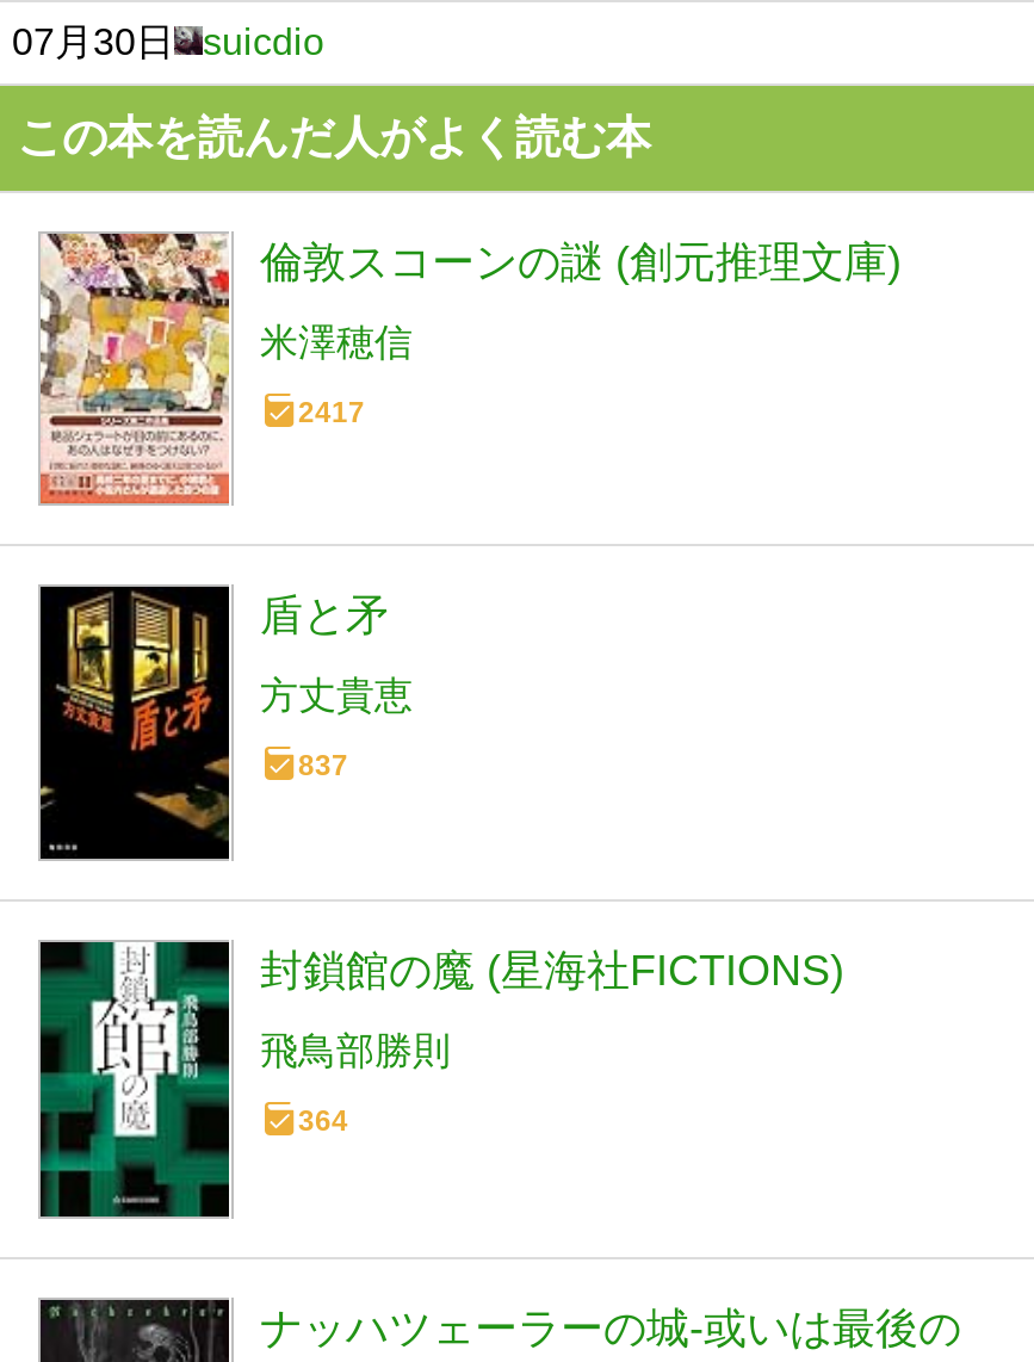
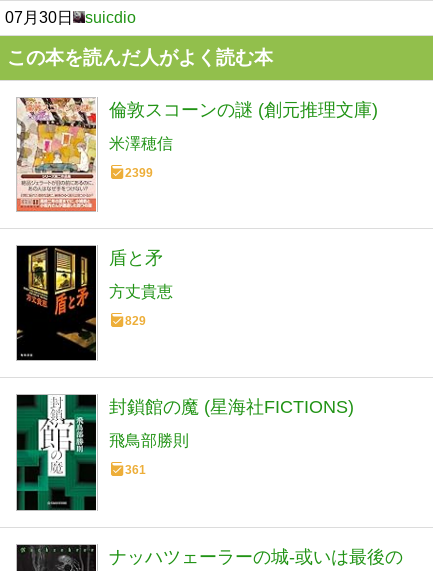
[298,396,365,429] 2417 -> [125,166,153,180] 2399
[298,749,348,782] 837 -> [125,314,146,328] 829
[298,1105,348,1138] 364 -> [125,463,146,477] 361

